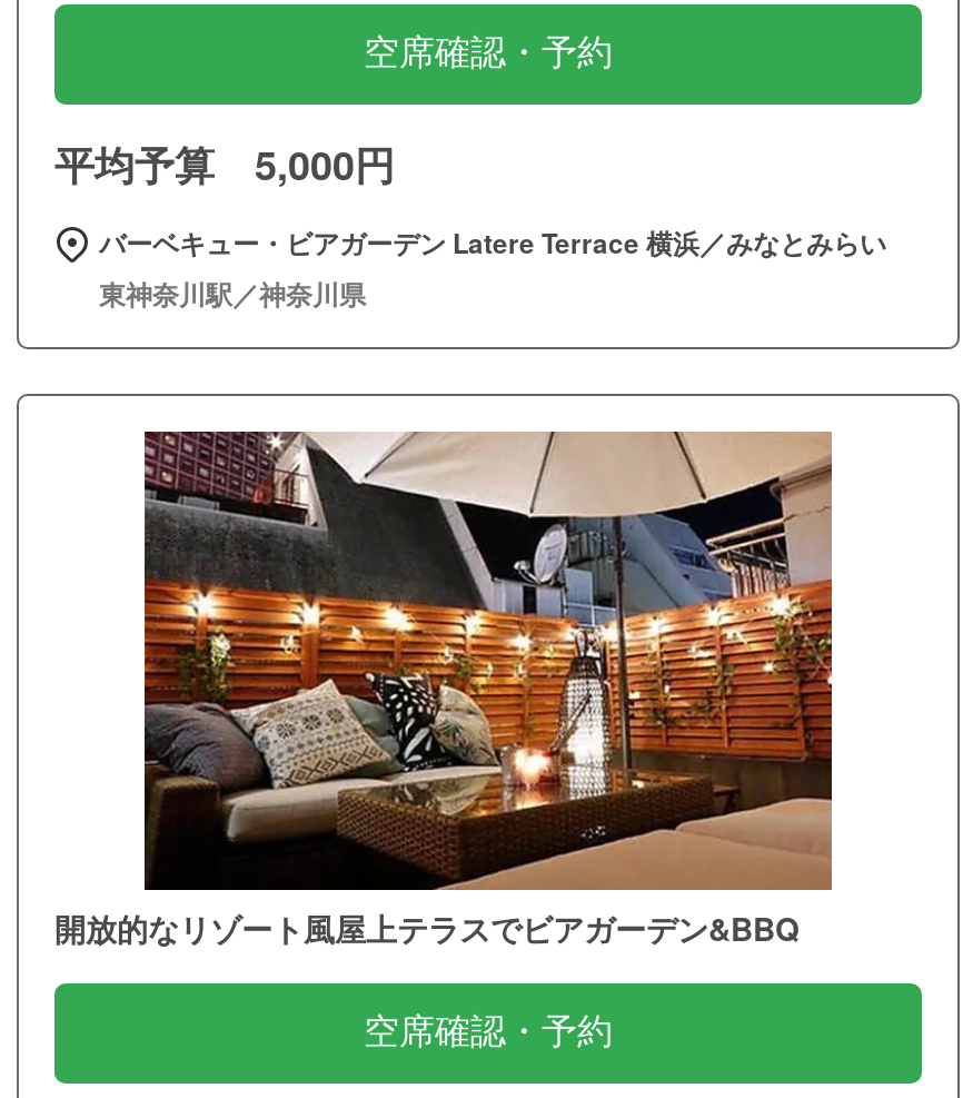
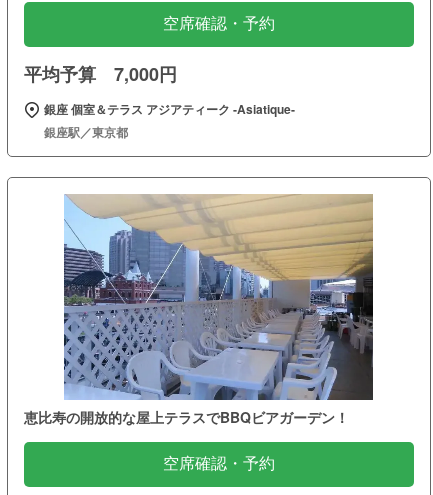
[54,136,395,194] 平均予算 5,000円 -> [24,61,177,87] 平均予算 7,000円
[99,223,886,314] バーベキュー・ビアガーデン Latere Terrace 横浜／みなとみらい | 東神奈川駅／神奈川県 -> [44,100,295,141] 銀座 個室＆テラス アジアティーク ‐Asiatique‐ | 銀座駅／東京都
[54,431,833,950] [image] | 開放的なリゾート風屋上テラスでビアガーデン&BBQ -> [24,194,374,427] [image] | 恵比寿の開放的な屋上テラスでBBQビアガーデン！

